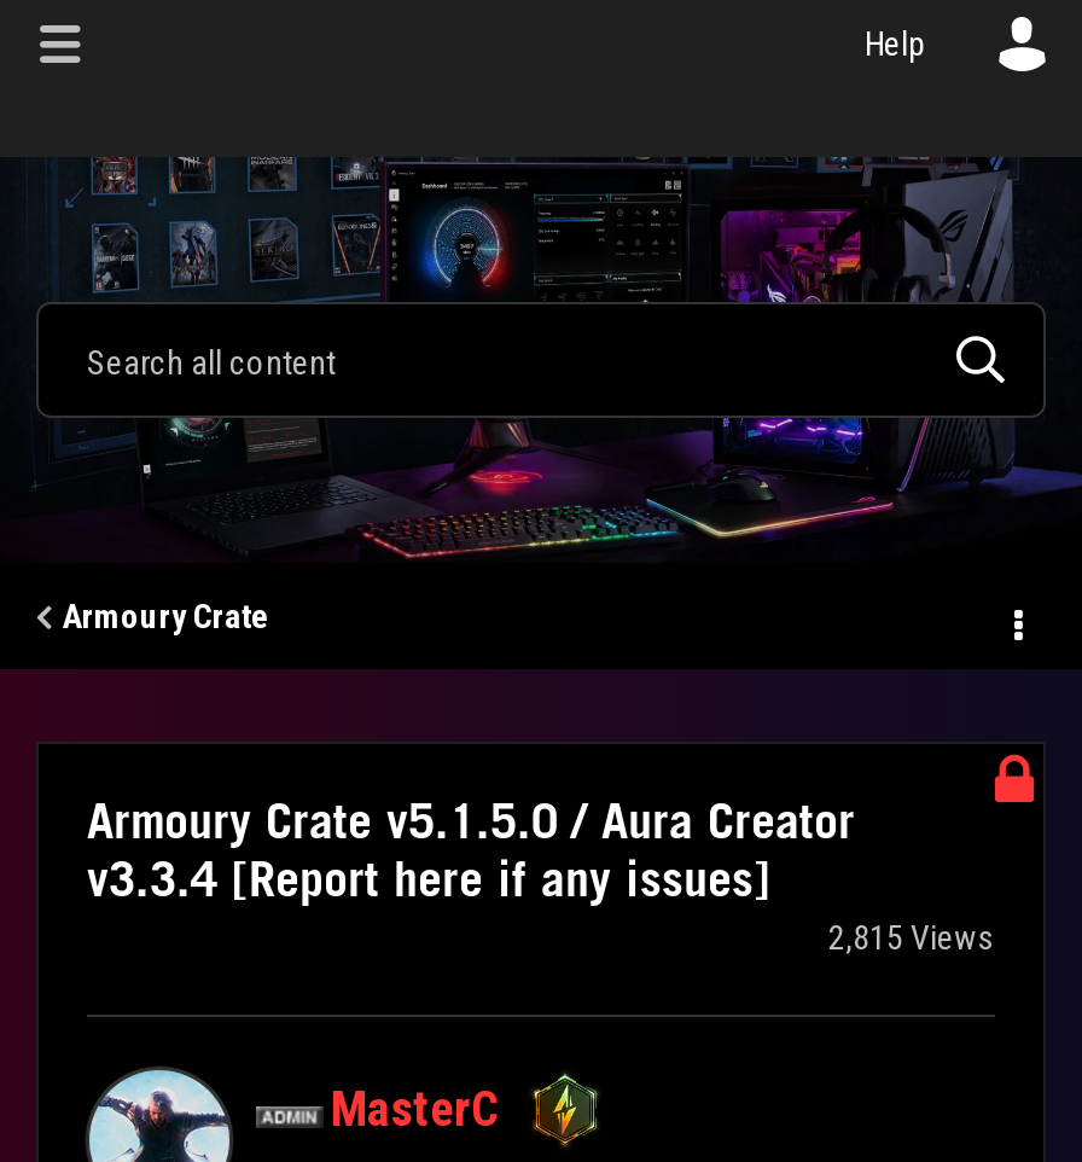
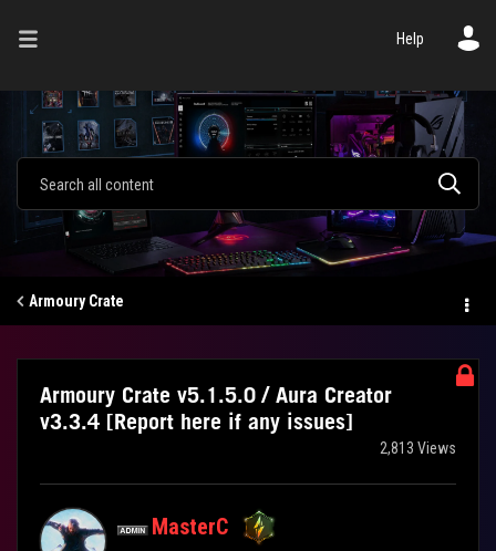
[828,918,995,957] 2,815 Views -> [380,439,456,457] 2,813 Views

